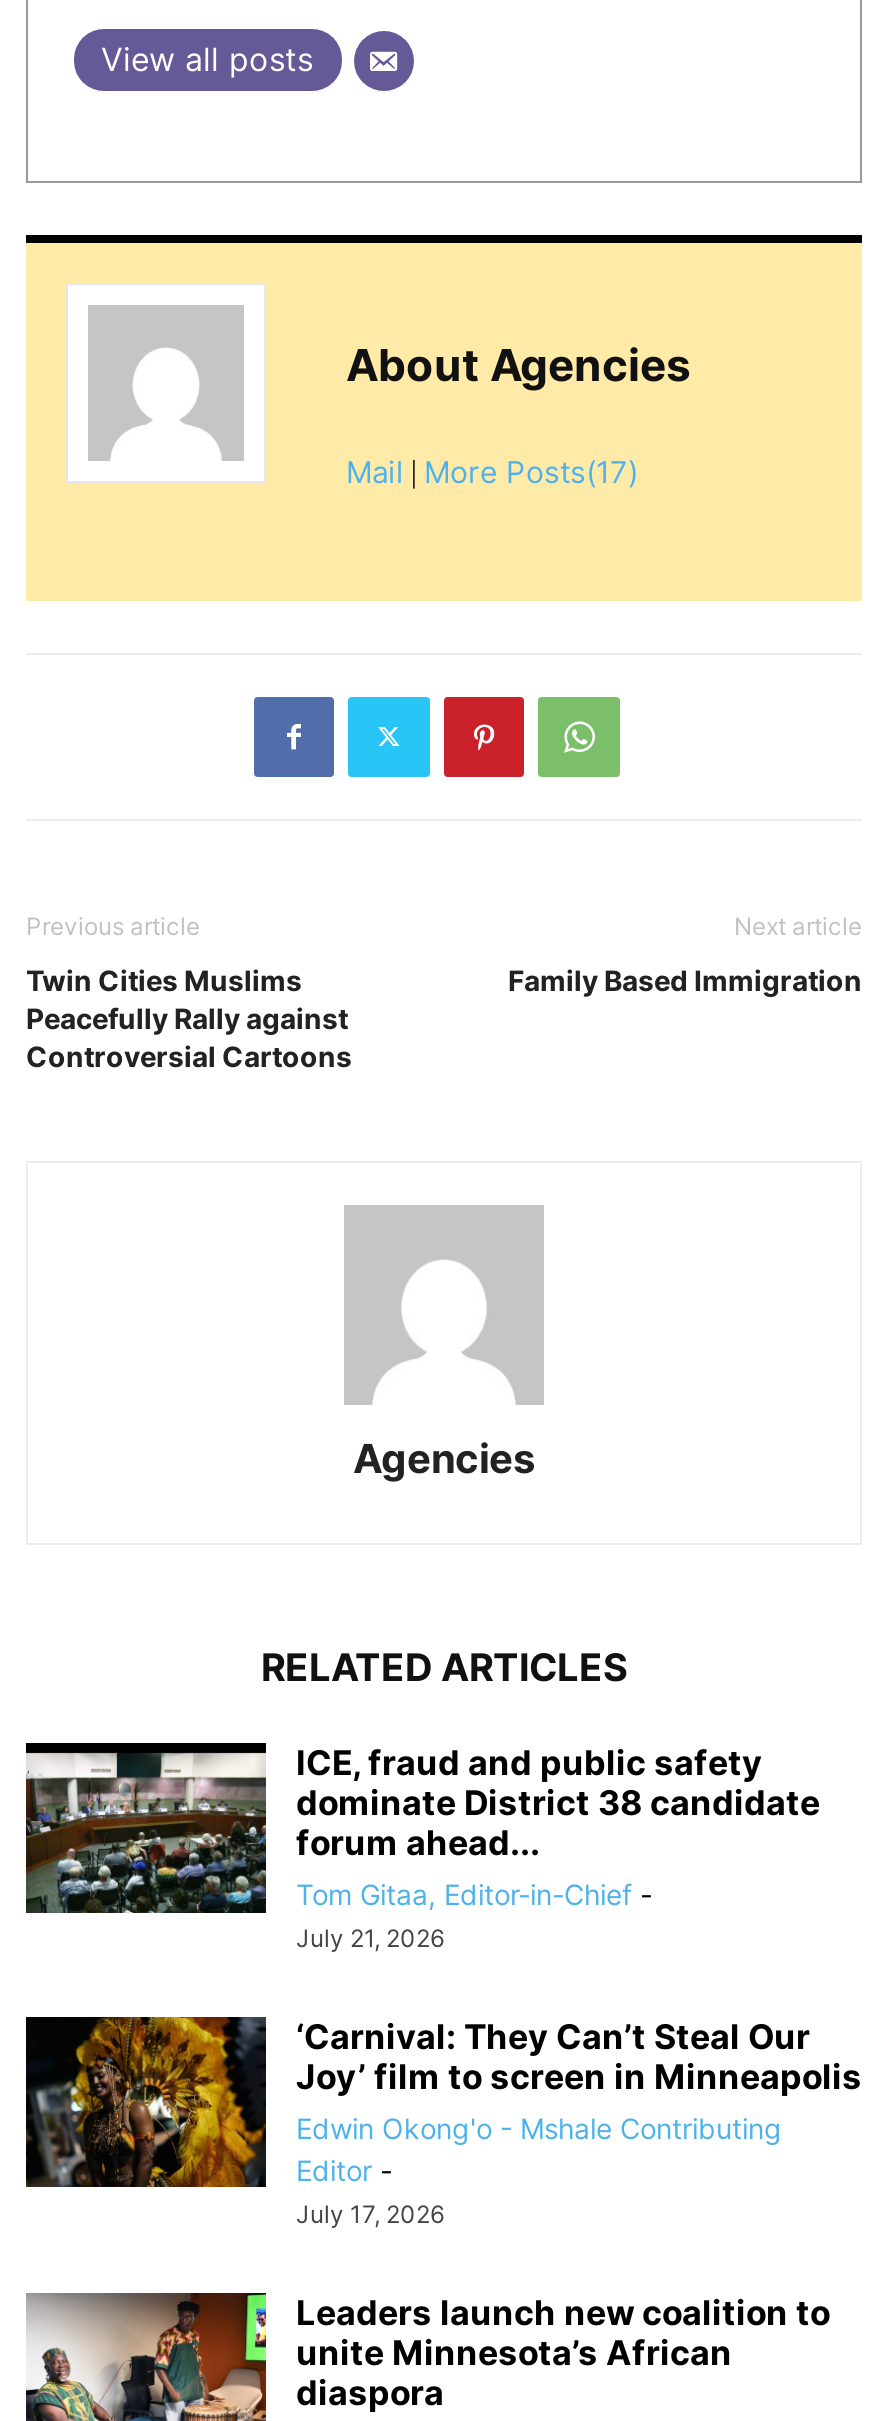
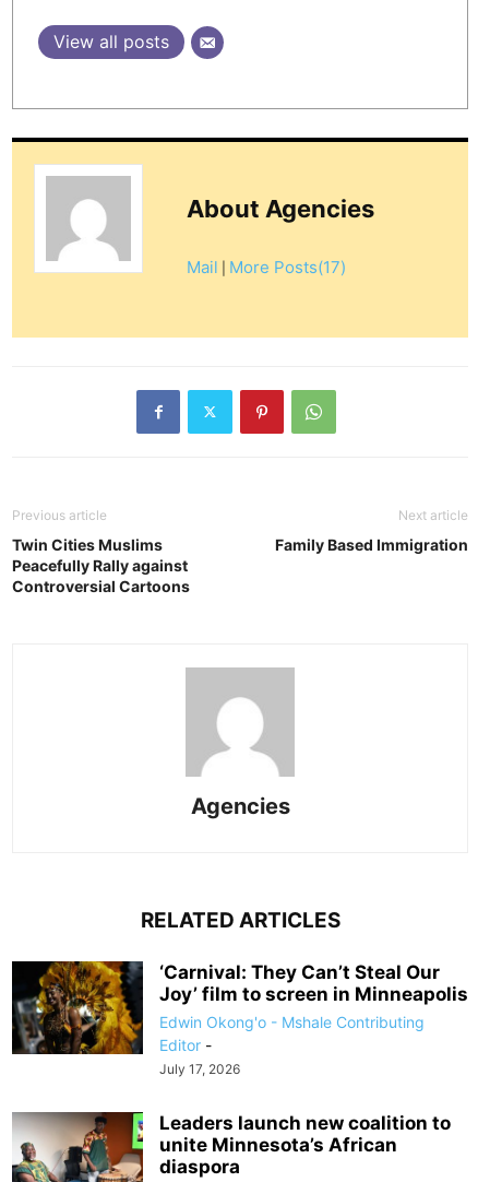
[24,1741,820,1952] [image] | ICE, fraud and public safety | dominate District 38 candidate | forum ahead... | Tom Gitaa, Editor-in-Chief - | July 21, 2026 -> none

